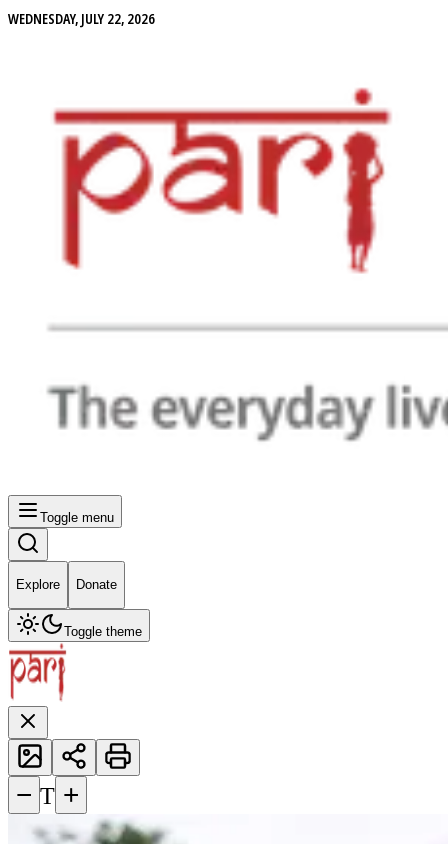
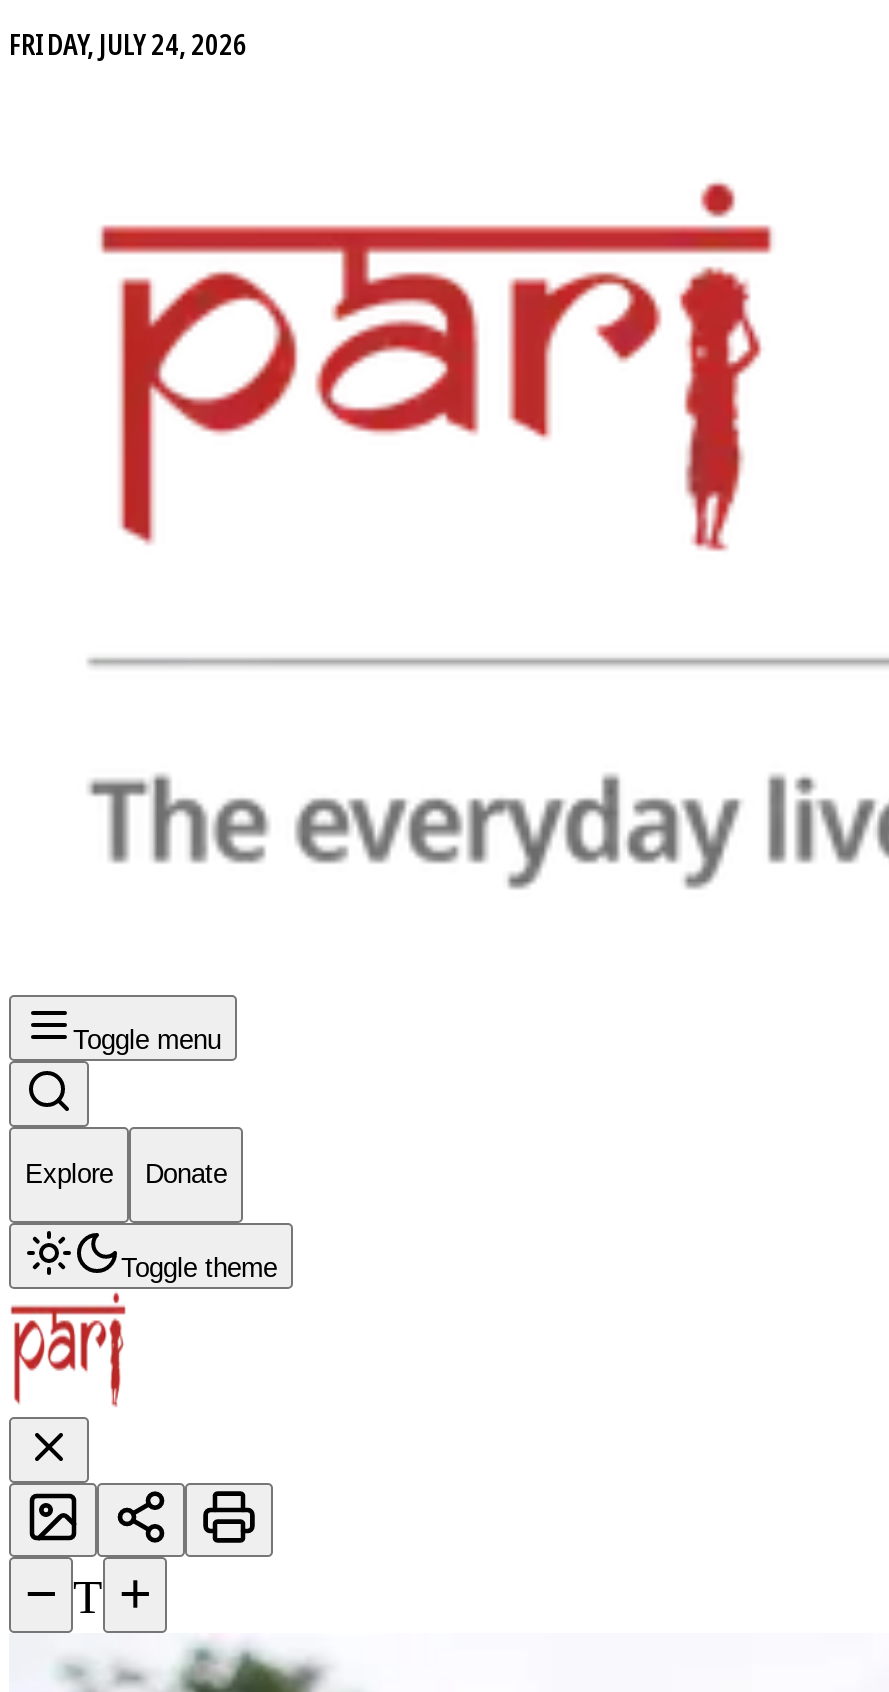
[8,9,155,28] WEDNESDAY, JULY 22, 2026 -> [9,25,247,63] FRIDAY, JULY 24, 2026

